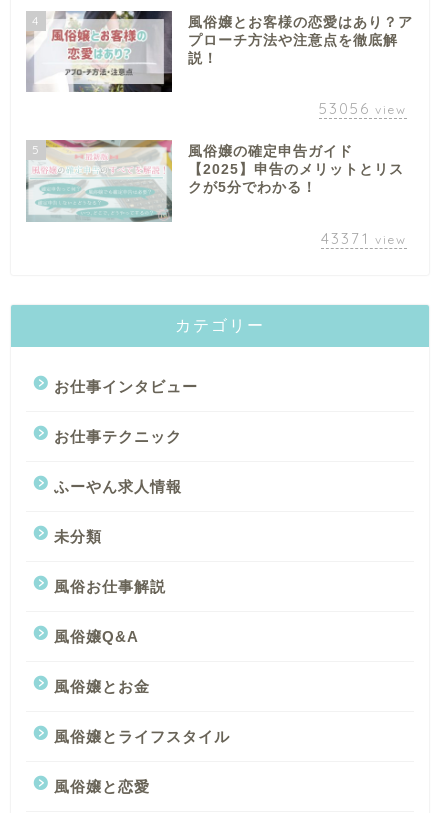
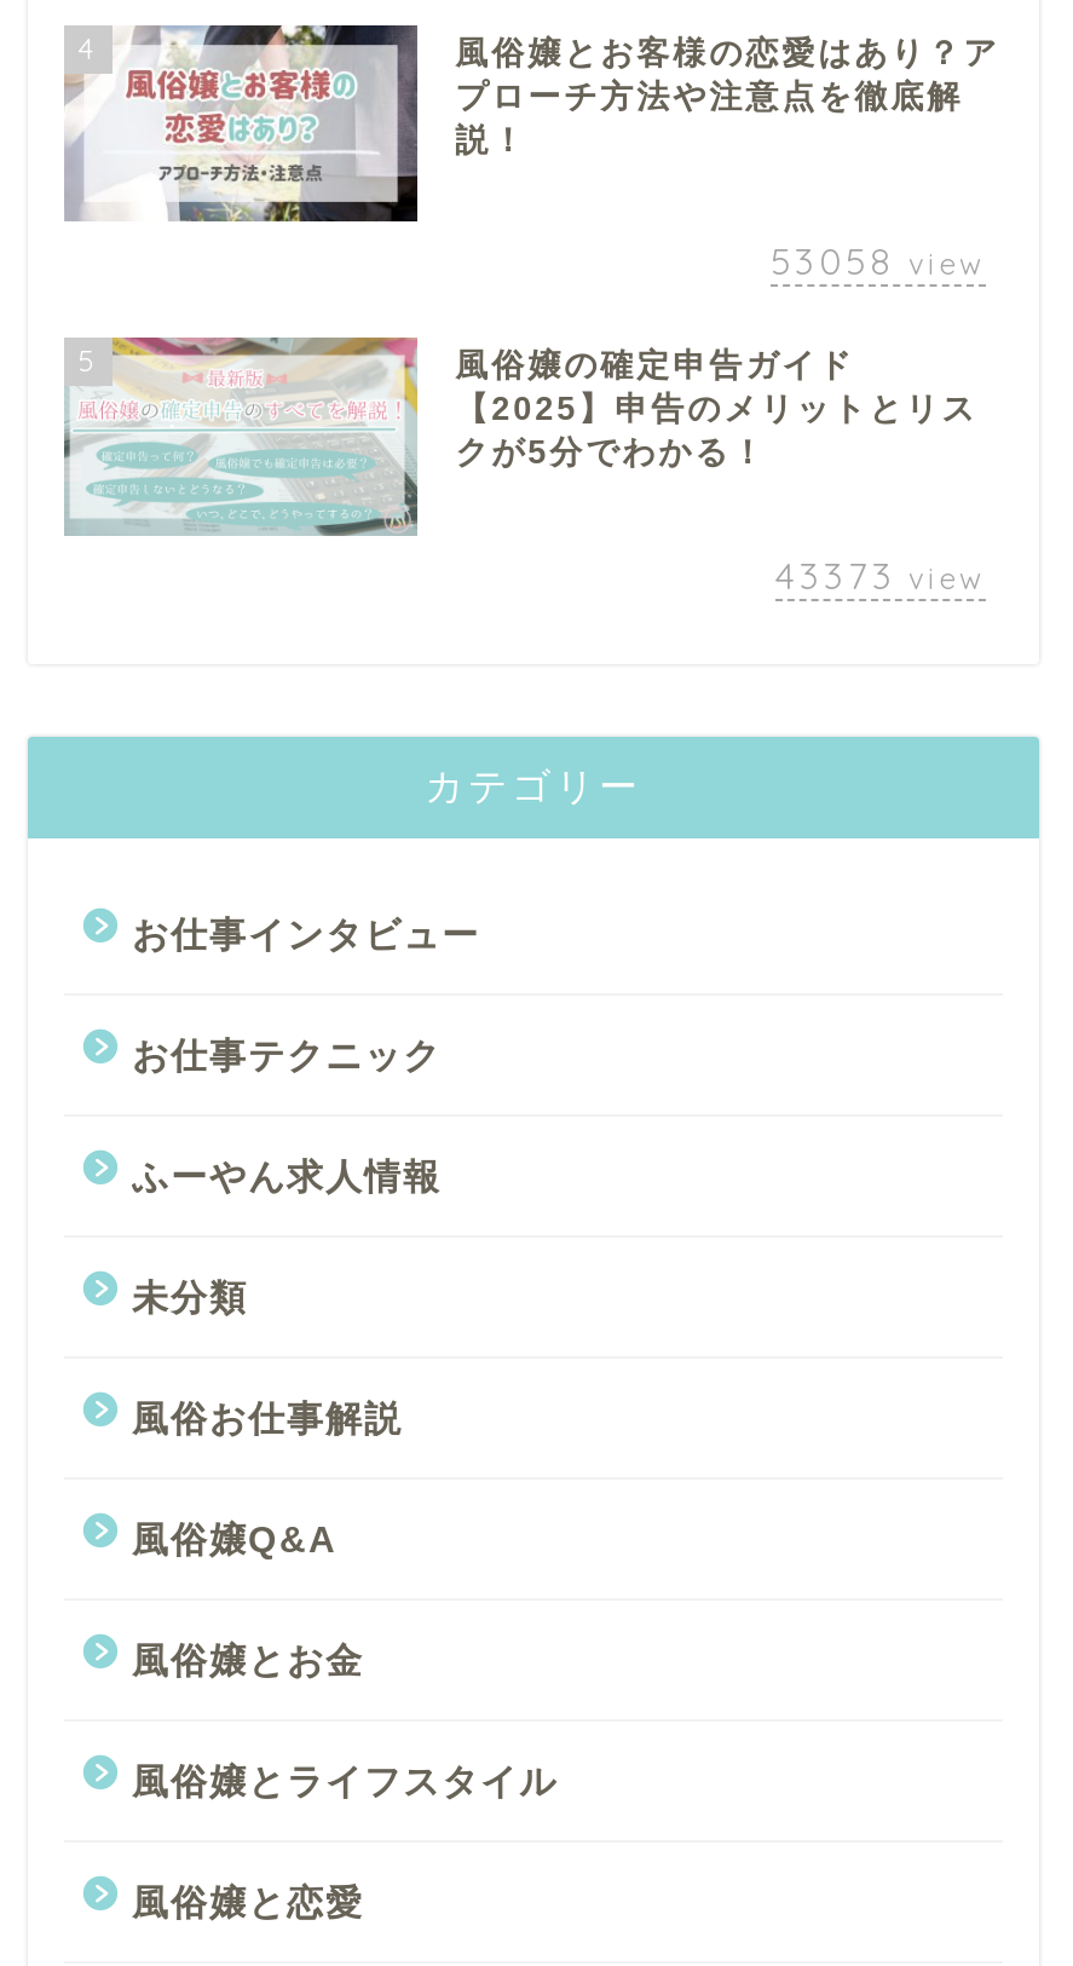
[319,99,407,118] 53056 view -> [771,239,986,285] 53058 view
[321,229,407,248] 43371 view -> [775,553,986,599] 43373 view

